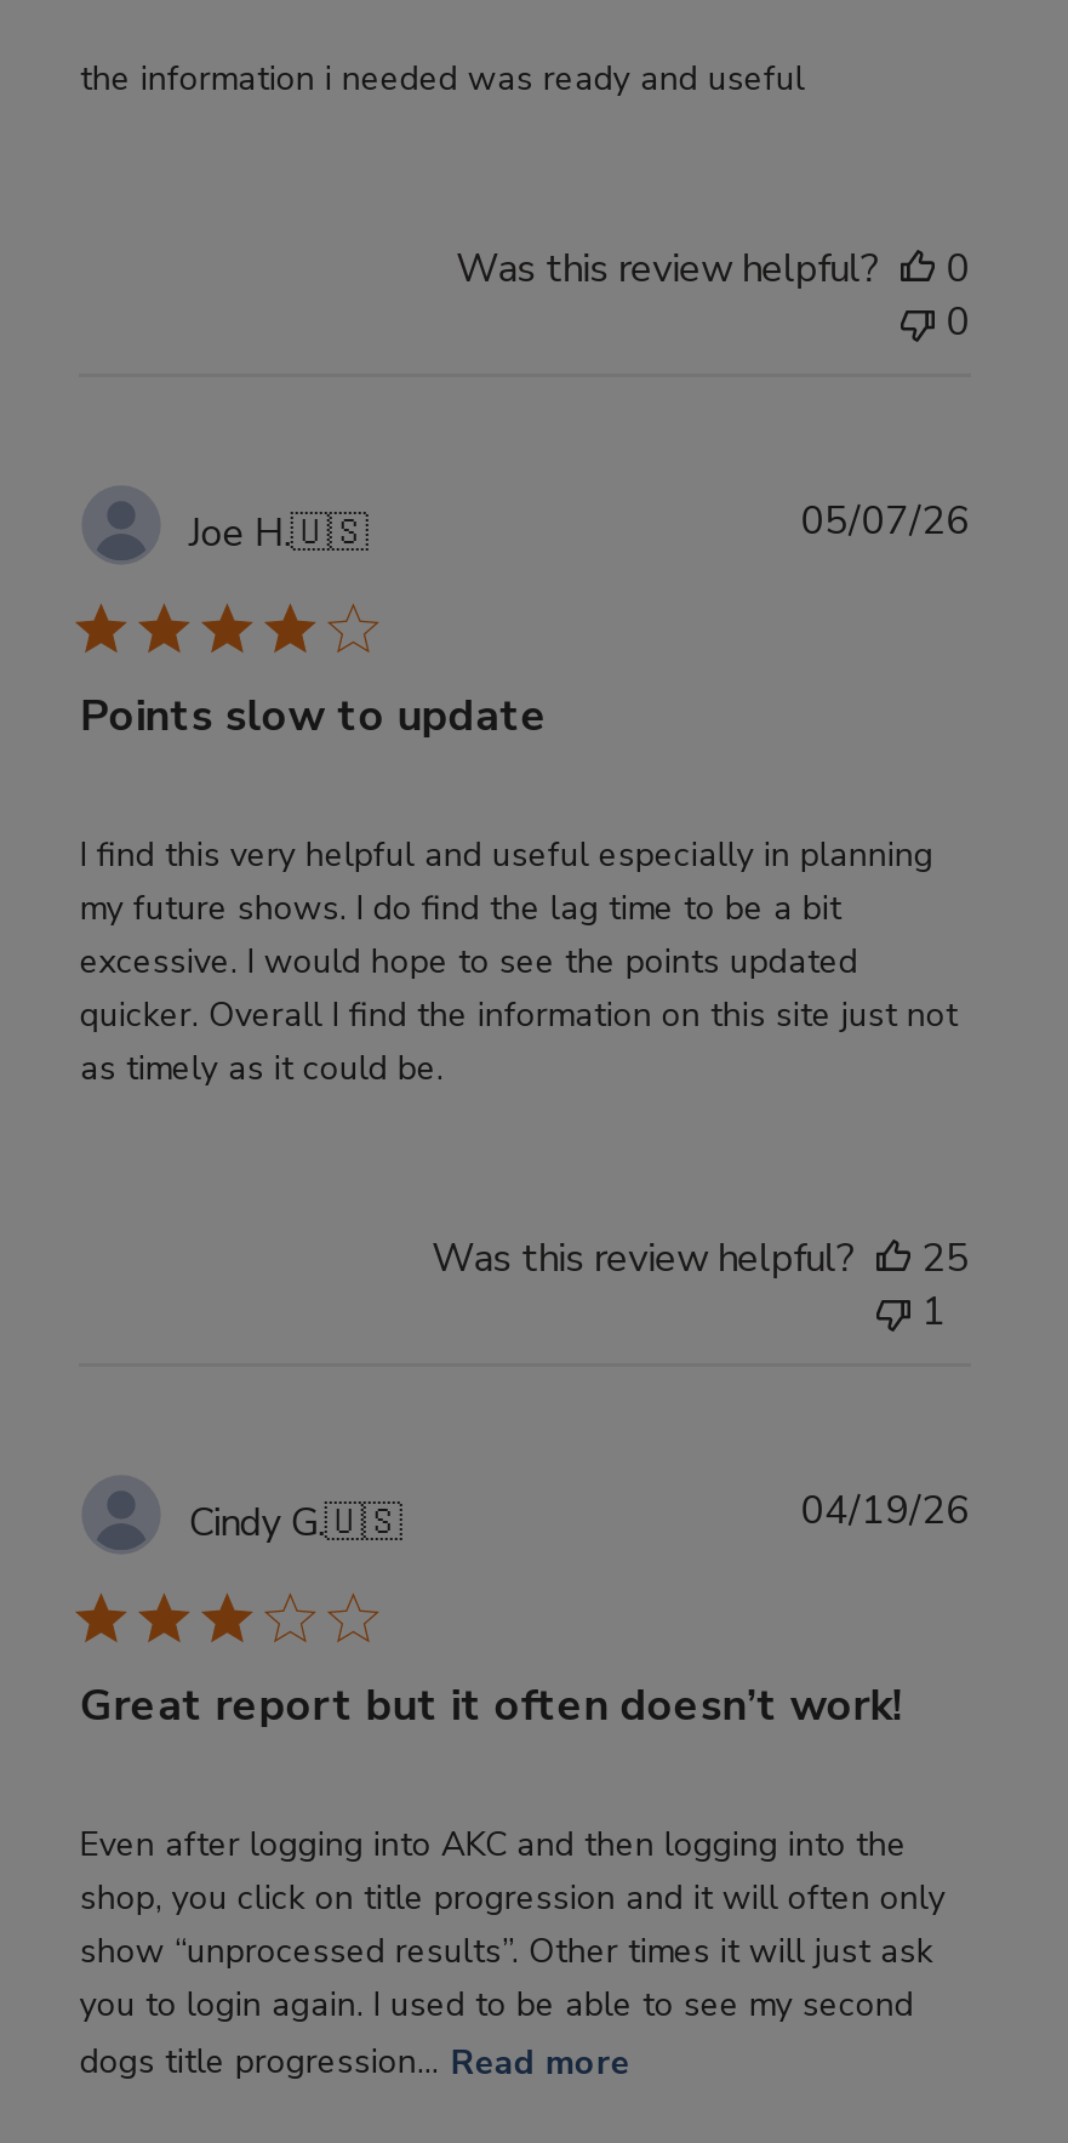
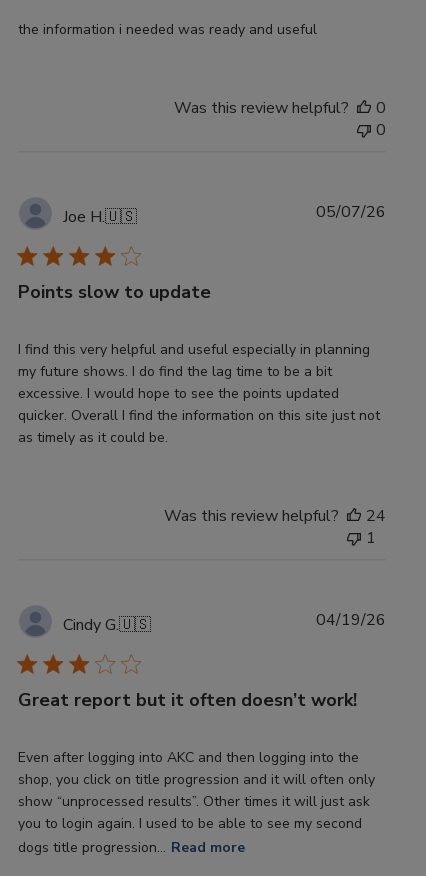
[432,1233,970,1286] Was this review helpful? 25 -> [164,505,386,527] Was this review helpful? 24

